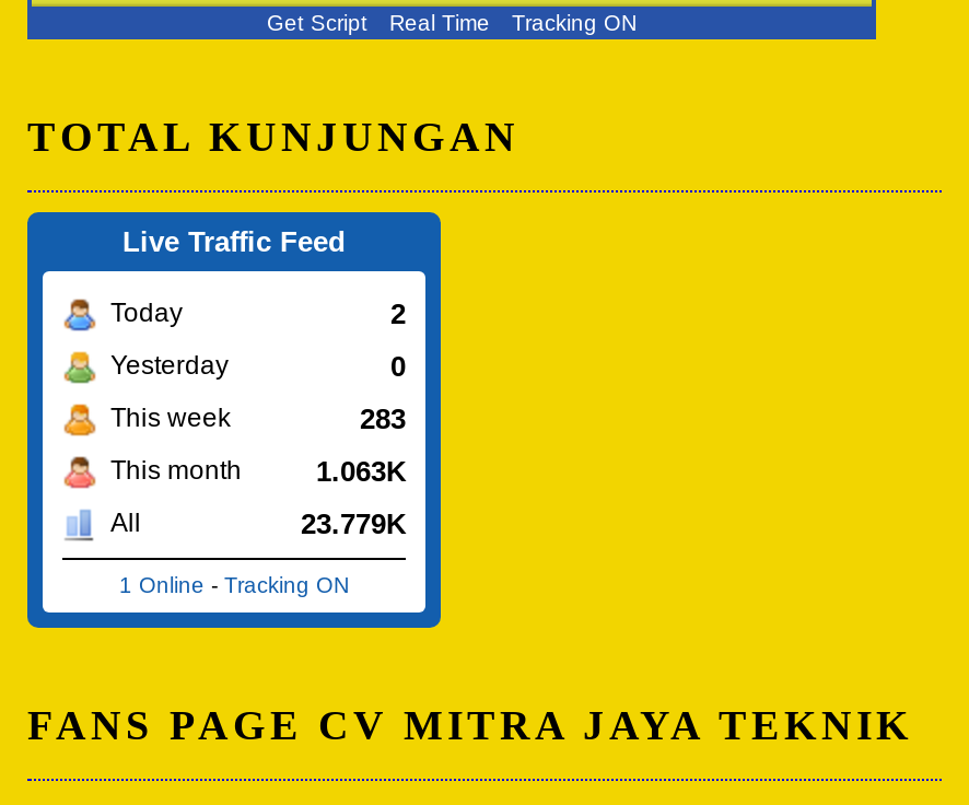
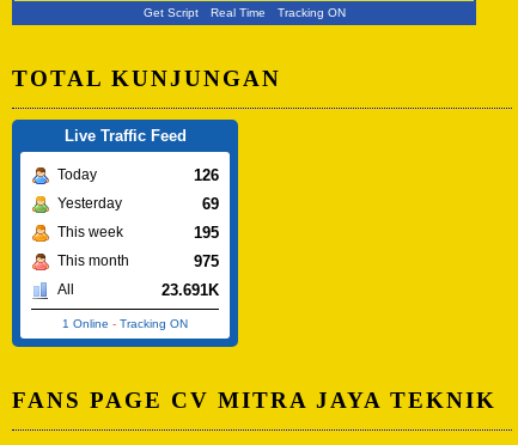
[390,298,406,331] 2 -> [194,167,219,185] 126
[390,351,406,383] 0 -> [202,195,219,213] 69
[360,403,406,436] 283 -> [194,224,219,242] 195
[316,456,406,488] 1.063K -> [194,253,219,271] 975
[301,508,406,541] 23.779K -> [162,281,219,299] 23.691K

